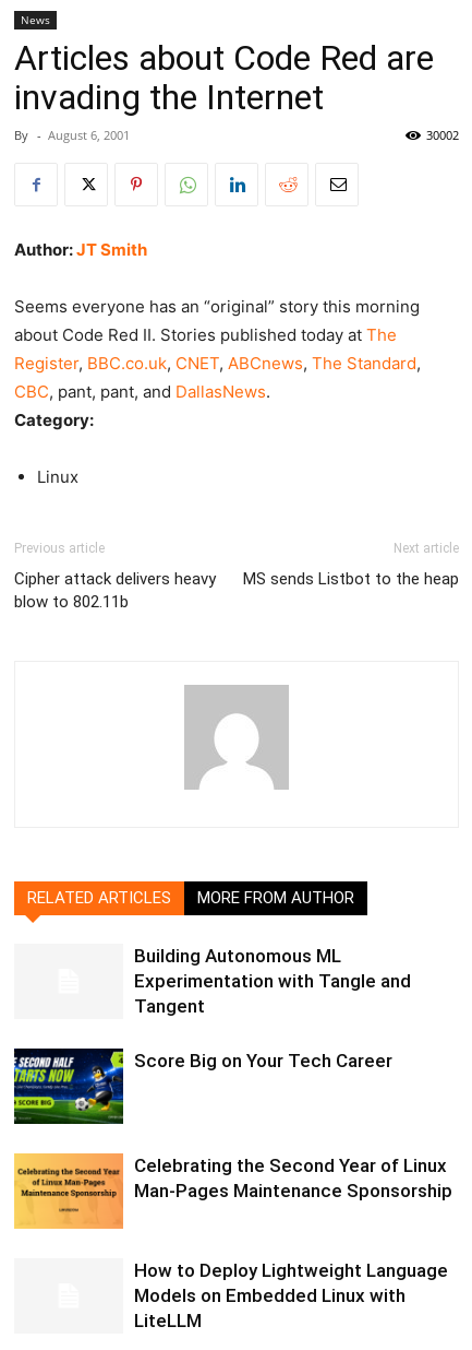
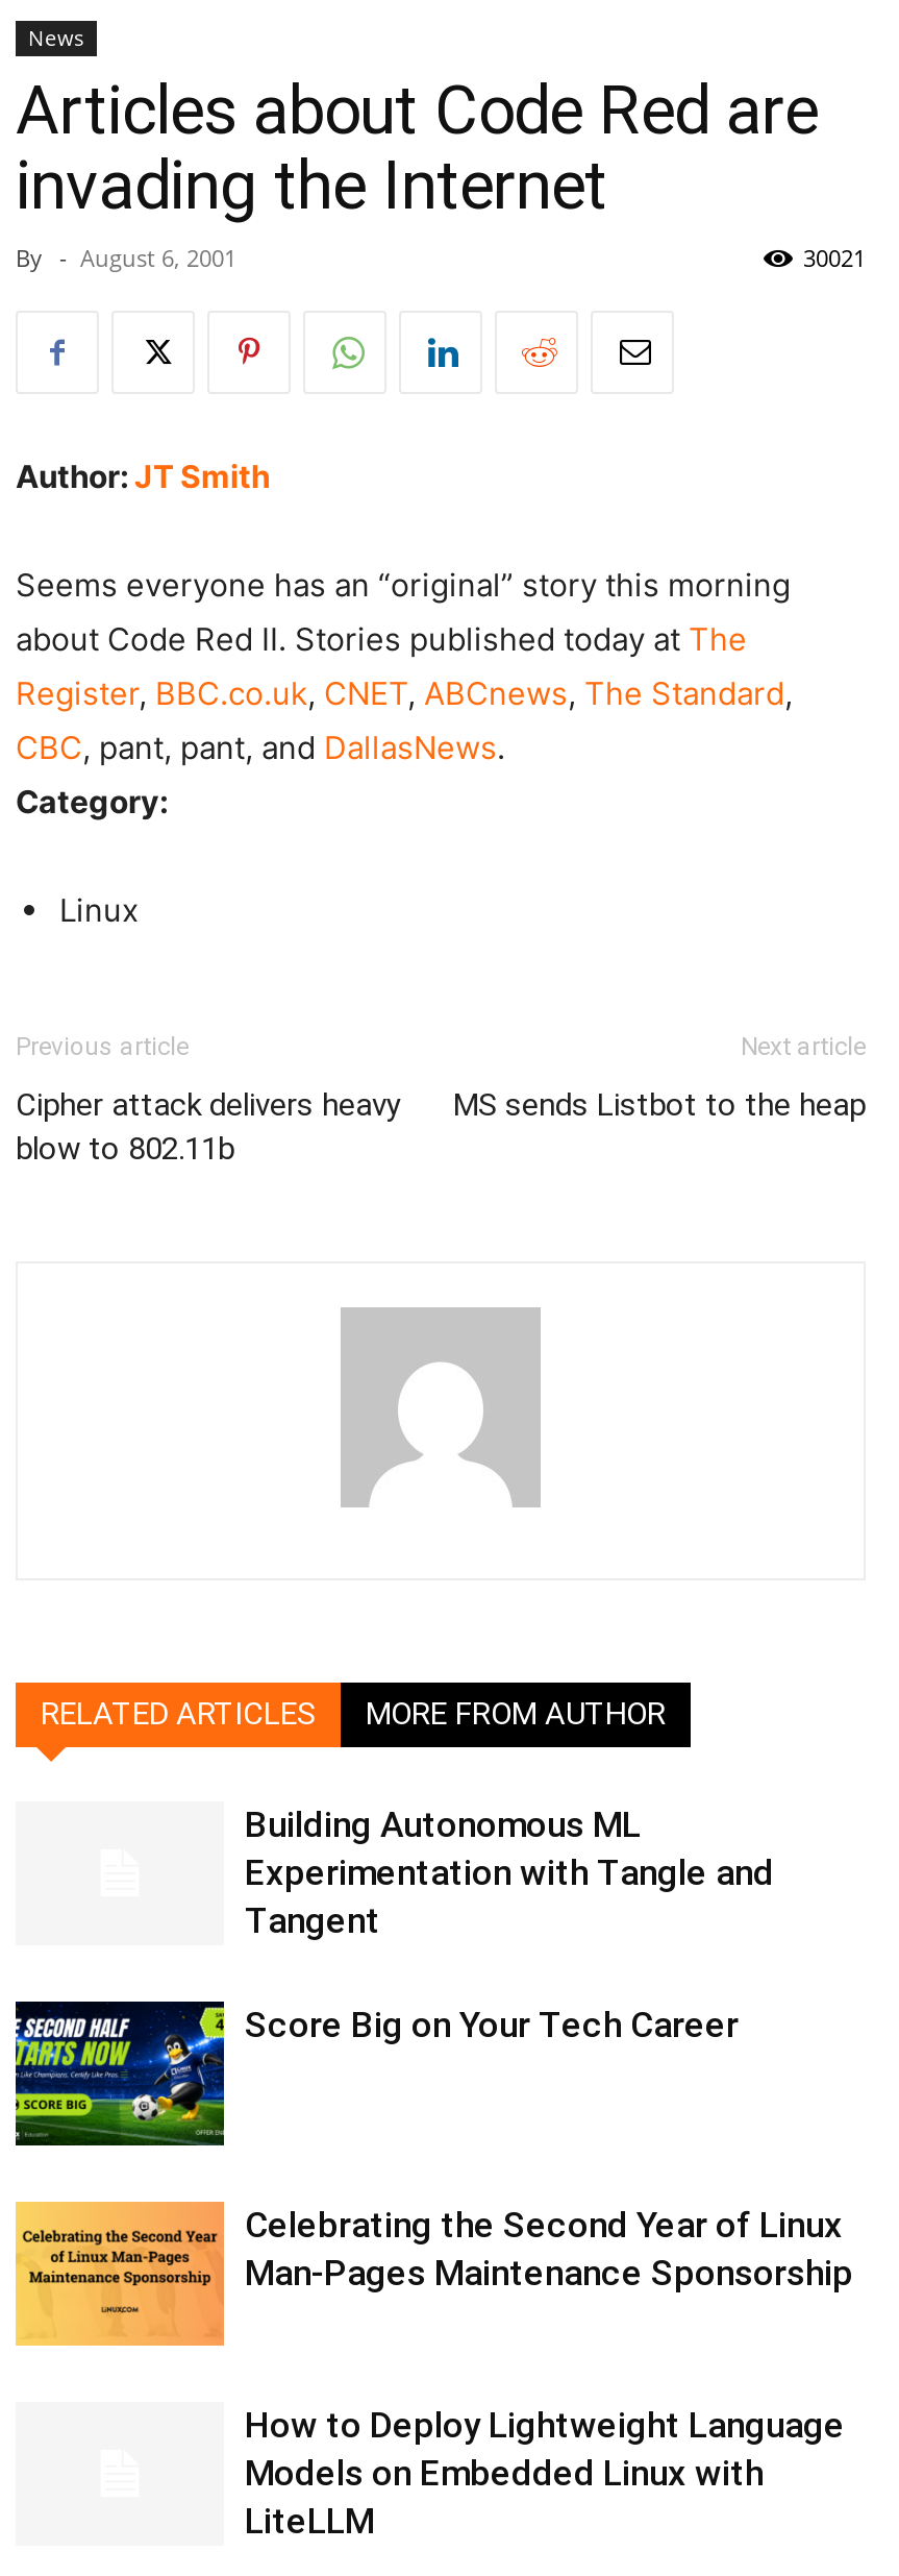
[426,127,459,143] 30002 -> [803,242,866,273] 30021

